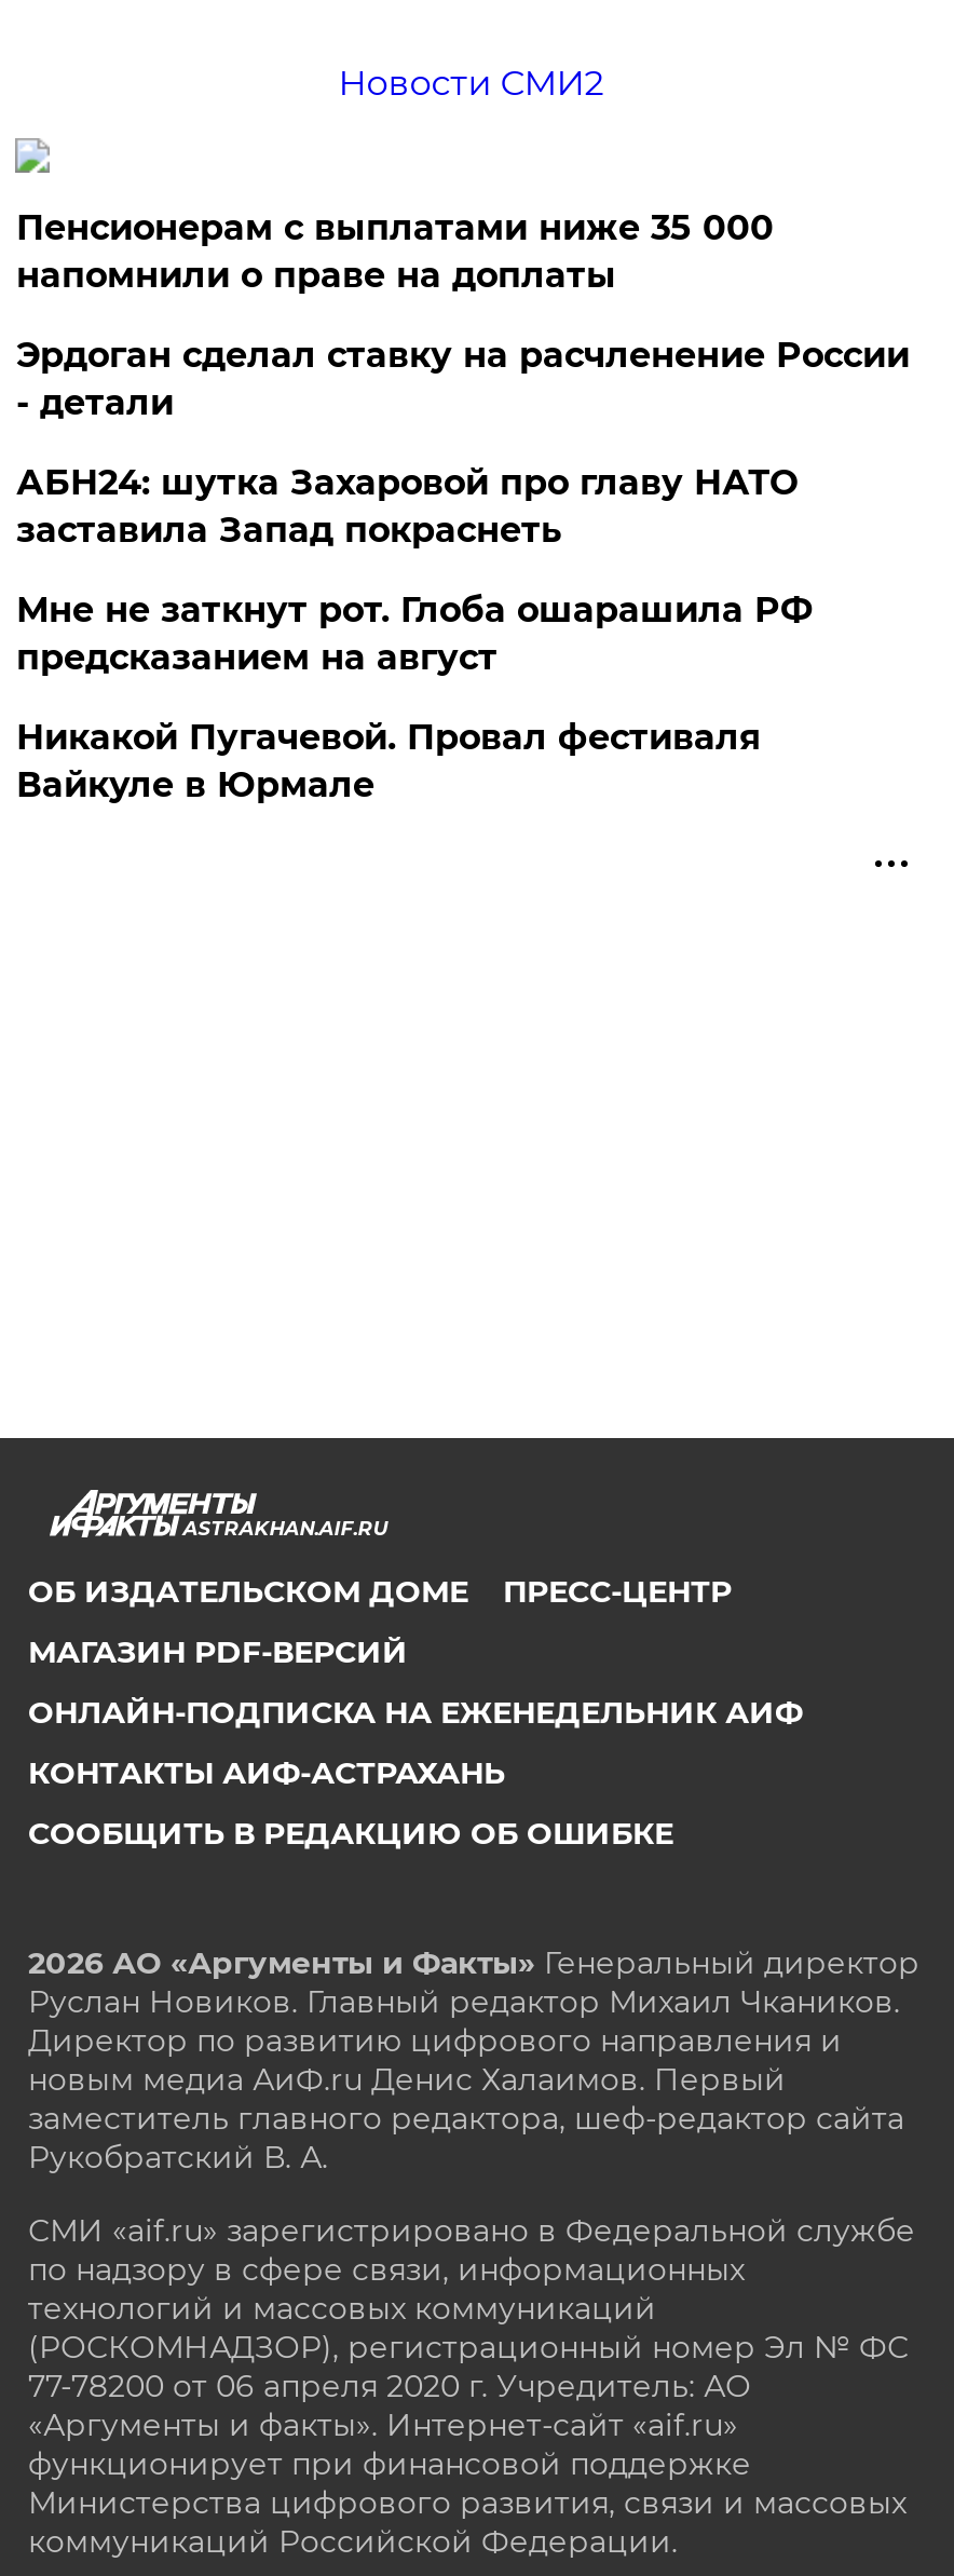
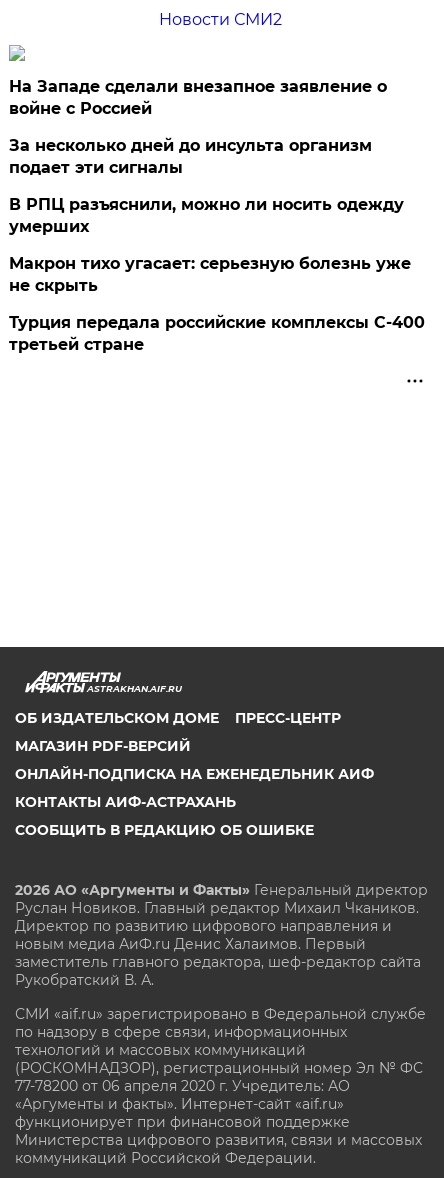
[16,207,774,296] Пенсионерам с выплатами ниже 35 000 | напомнили о праве на доплаты -> [9,77,387,118] На Западе сделали внезапное заявление о | войне с Россией
[16,335,910,423] Эрдоган сделал ставку на расчленение России | - детали -> [9,136,372,177] За несколько дней до инсульта организм | подает эти сигналы
[16,462,797,551] АБН24: шутка Захаровой про главу НАТО | заставила Запад покраснеть -> [9,195,404,236] В РПЦ разъяснили, можно ли носить одежду | умерших
[16,589,812,678] Мне не заткнут рот. Глоба ошарашила РФ | предсказанием на август -> [9,254,411,295] Макрон тихо угасает: серьезную болезнь уже | не скрыть
[16,717,761,805] Никакой Пугачевой. Провал фестиваля | Вайкуле в Юрмале -> [9,313,425,354] Турция передала российские комплексы С-400 | третьей стране

